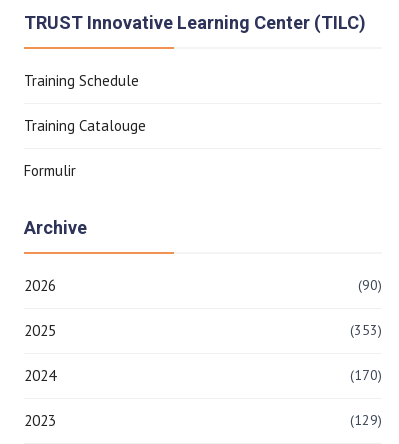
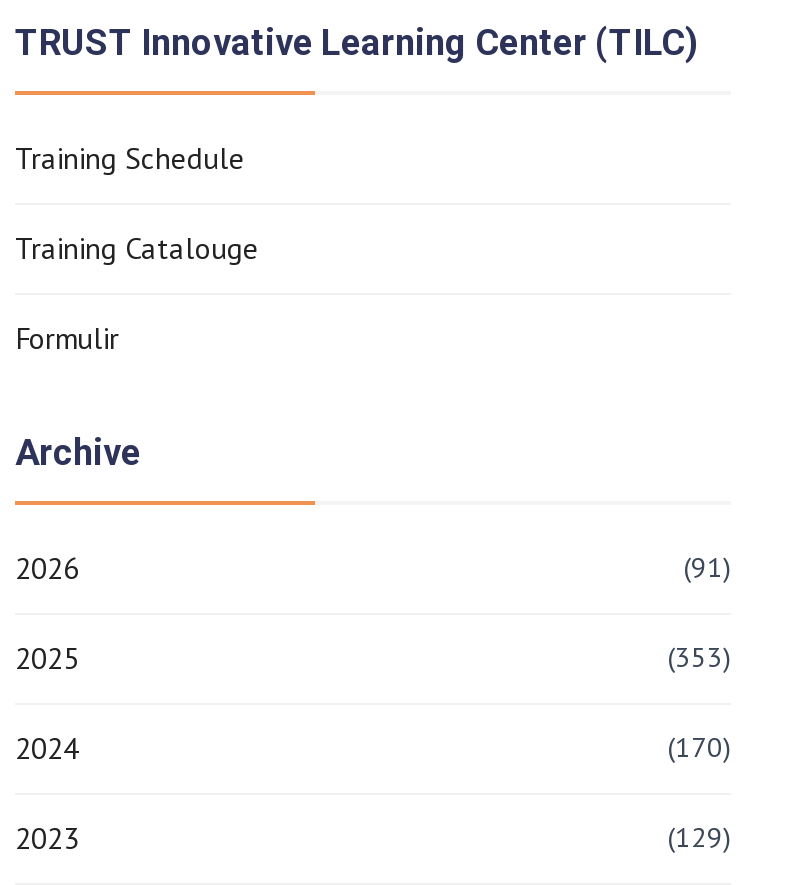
[354,276,382,294] (90) -> [675,549,731,585] (91)

